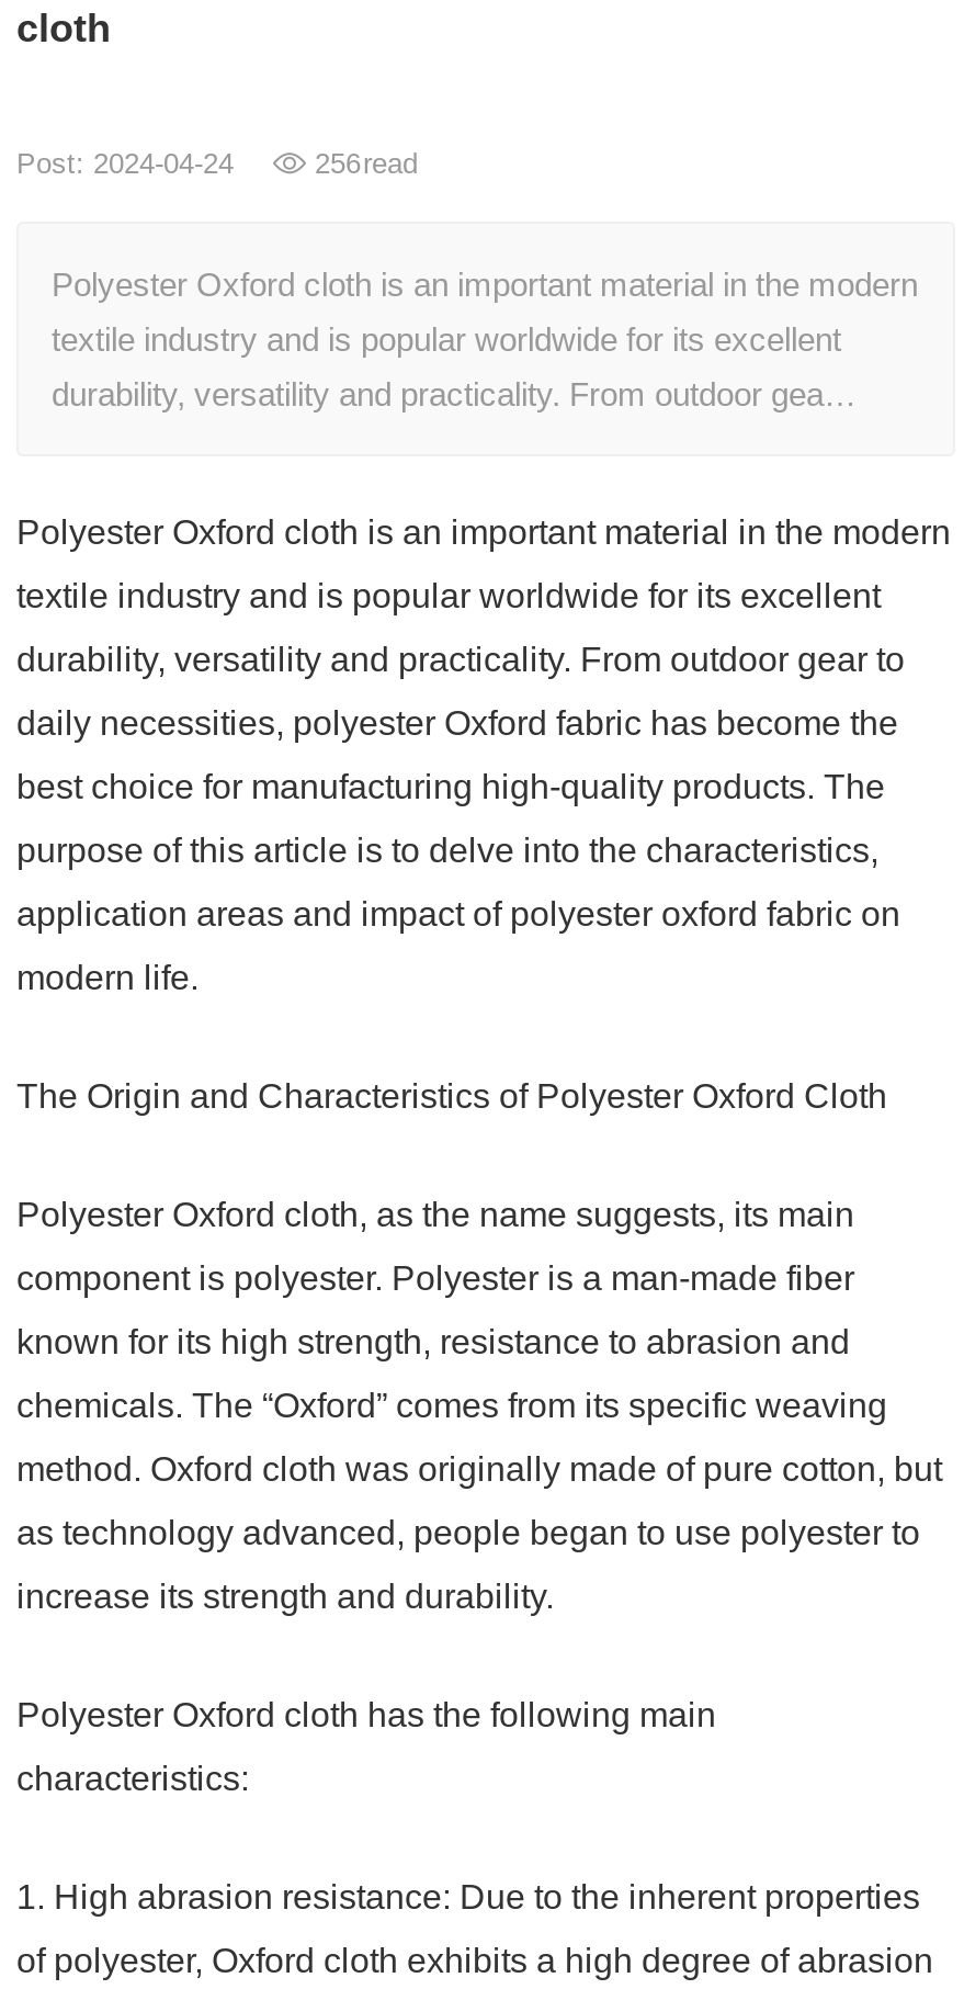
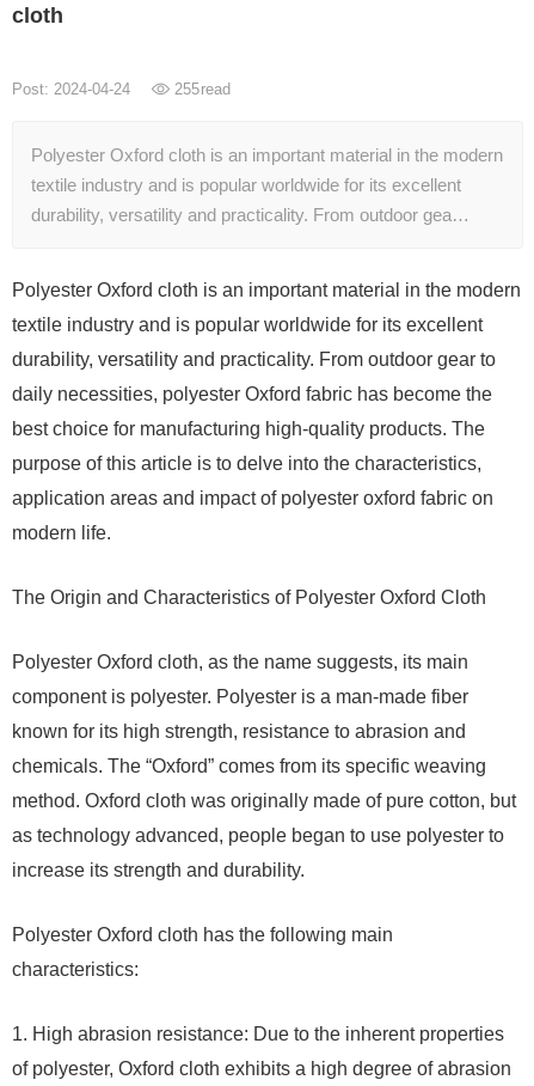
[16,147,418,180] Post: 2024-04-24 256read -> [12,80,231,98] Post: 2024-04-24 255read

